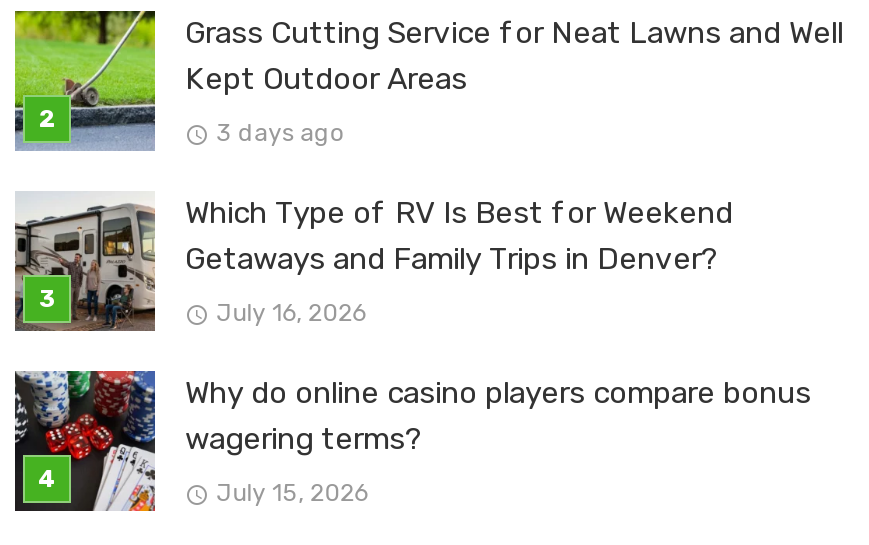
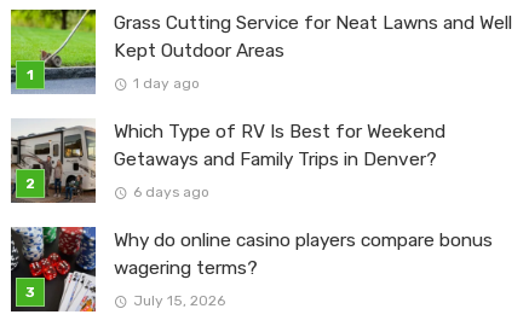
[216,120,344,148] 3 days ago -> [133,75,199,92] 1 day ago
[216,300,366,328] July 16, 2026 -> [133,183,209,200] 6 days ago

